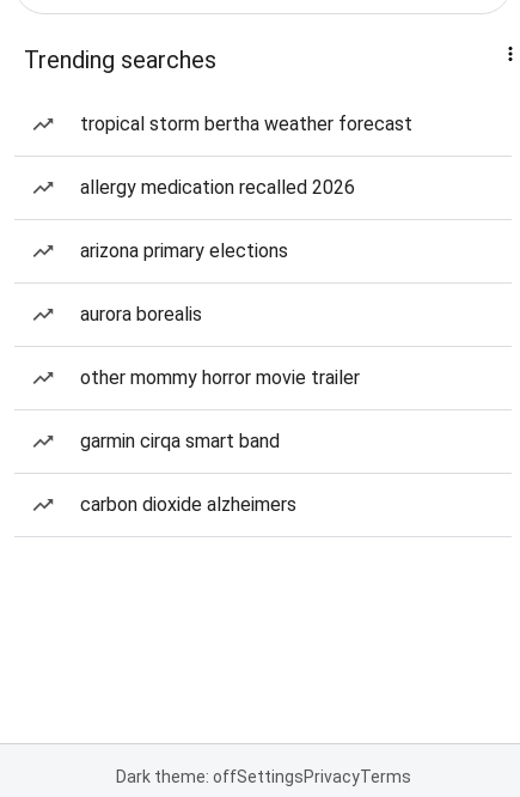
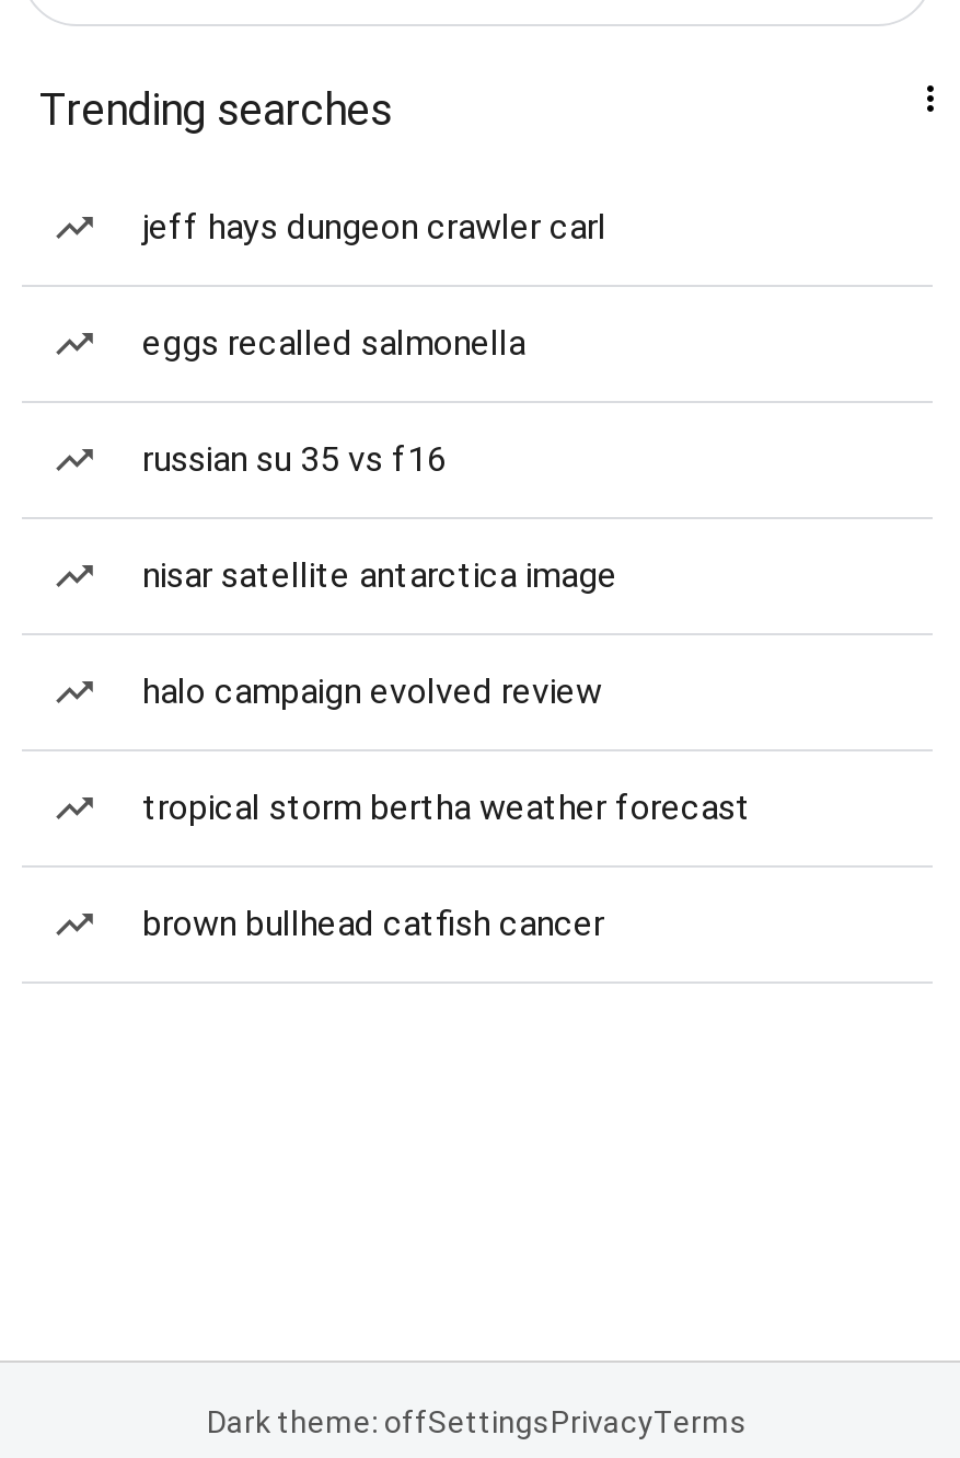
none -> [142,206,617,712] jeff hays dungeon crawler carl | eggs recalled salmonella | russian su 35 vs f16 | nisar satellite antarctica image | halo campaign evolved review
moved [80,112,412,135] -> [142,787,751,828]: tropical storm bertha weather forecast
[80,176,360,516] allergy medication recalled 2026 | arizona primary elections | aurora borealis | other mommy horror movie trailer | garmin cirqa smart band | carbon dioxide alzheimers -> [142,903,604,944] brown bullhead catfish cancer

